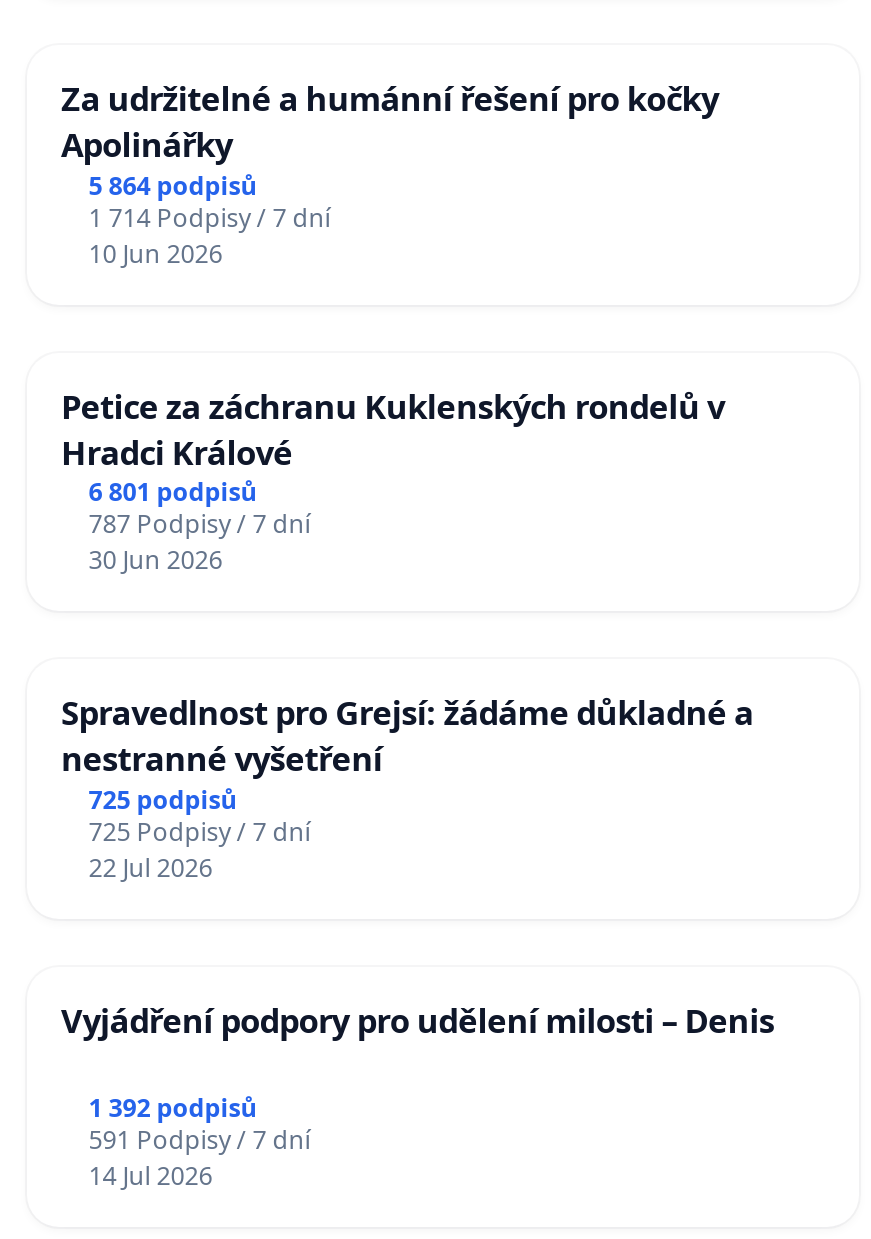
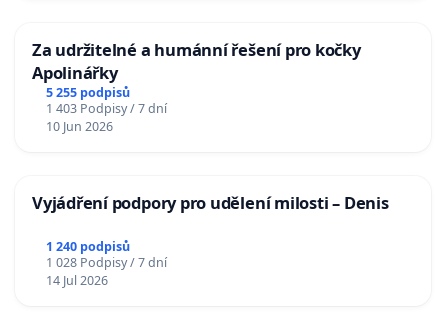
[89,168,257,202] 5 864 podpisů -> [46,84,130,101] 5 255 podpisů
[89,200,331,234] 1 714 Podpisy / 7 dní -> [46,100,167,117] 1 403 Podpisy / 7 dní
[61,382,754,885] Petice za záchranu Kuklenských rondelů v | Hradci Králové | 6 801 podpisů | 787 Podpisy / 7 dní | 30 Jun 2026 | Spravedlnost pro Grejsí: žádáme důkladné a | nestranné vyšetření | 725 podpisů | 725 Podpisy / 7 dní | 22 Jul 2026 -> none
[89,1091,257,1125] 1 392 podpisů -> [46,238,130,255] 1 240 podpisů
[89,1123,311,1157] 591 Podpisy / 7 dní -> [46,254,167,271] 1 028 Podpisy / 7 dní

